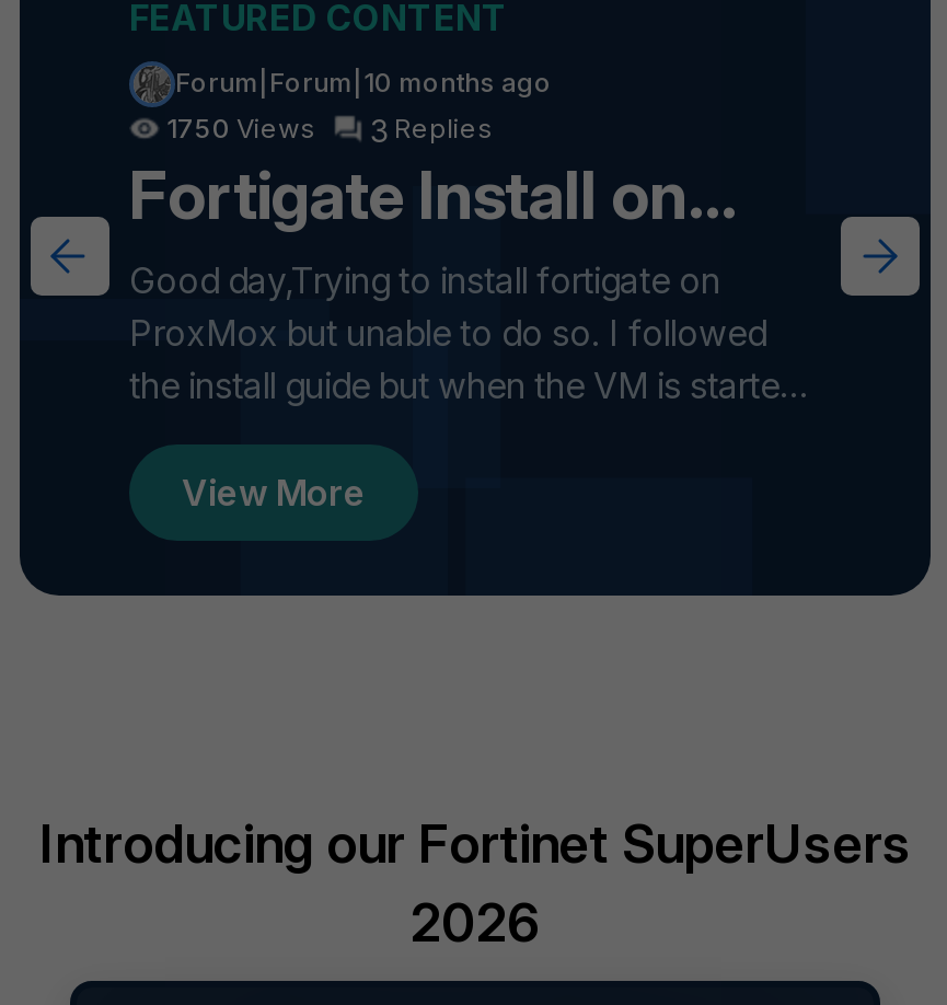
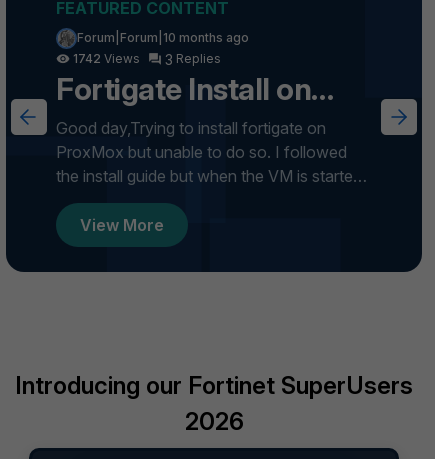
[166,112,230,145] 1750 -> [73,51,101,66] 1742

